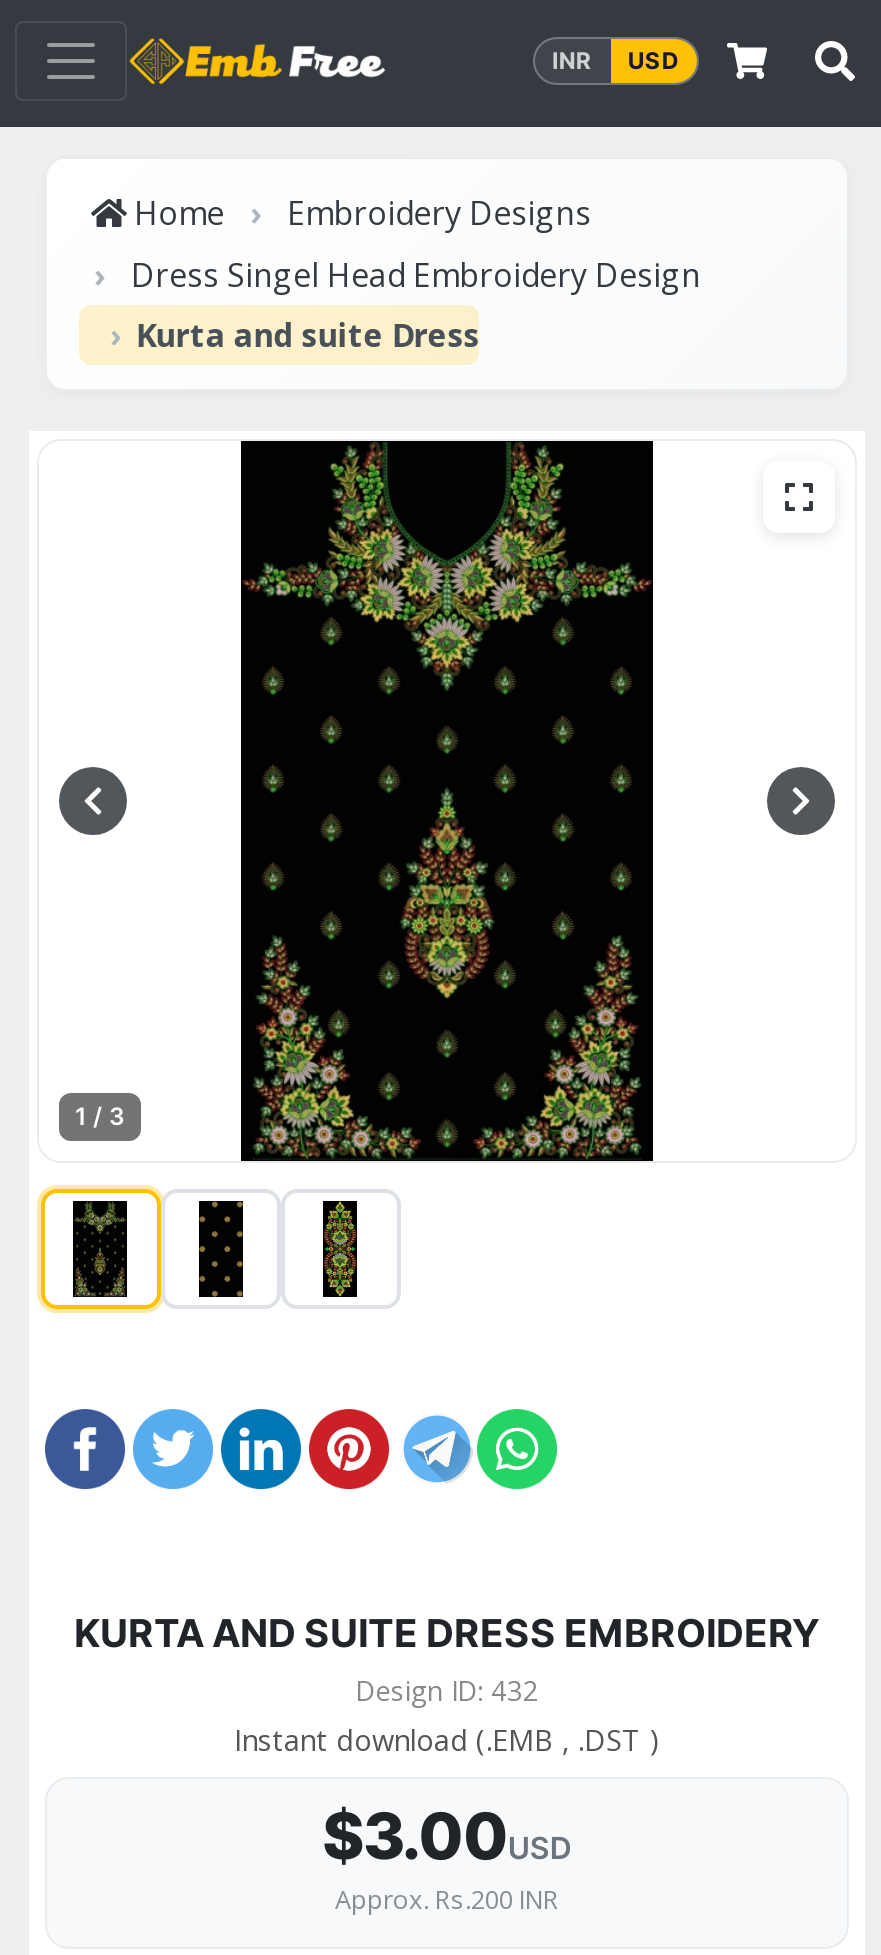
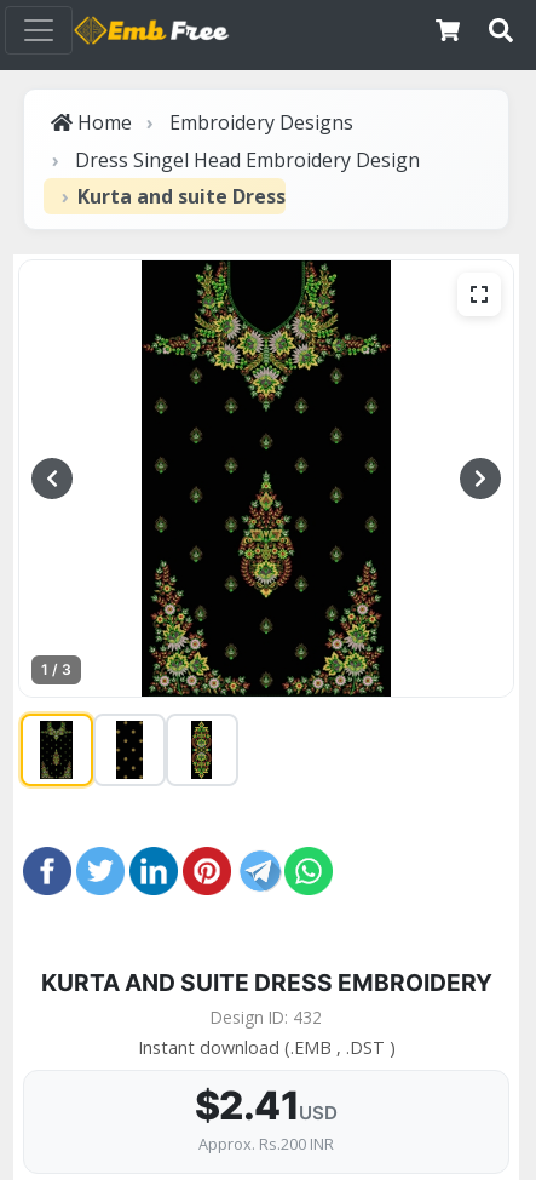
[552,46,679,74] INR | USD -> none
[322,1798,572,1876] $3.00USD -> [195,1082,337,1130] $2.41USD

